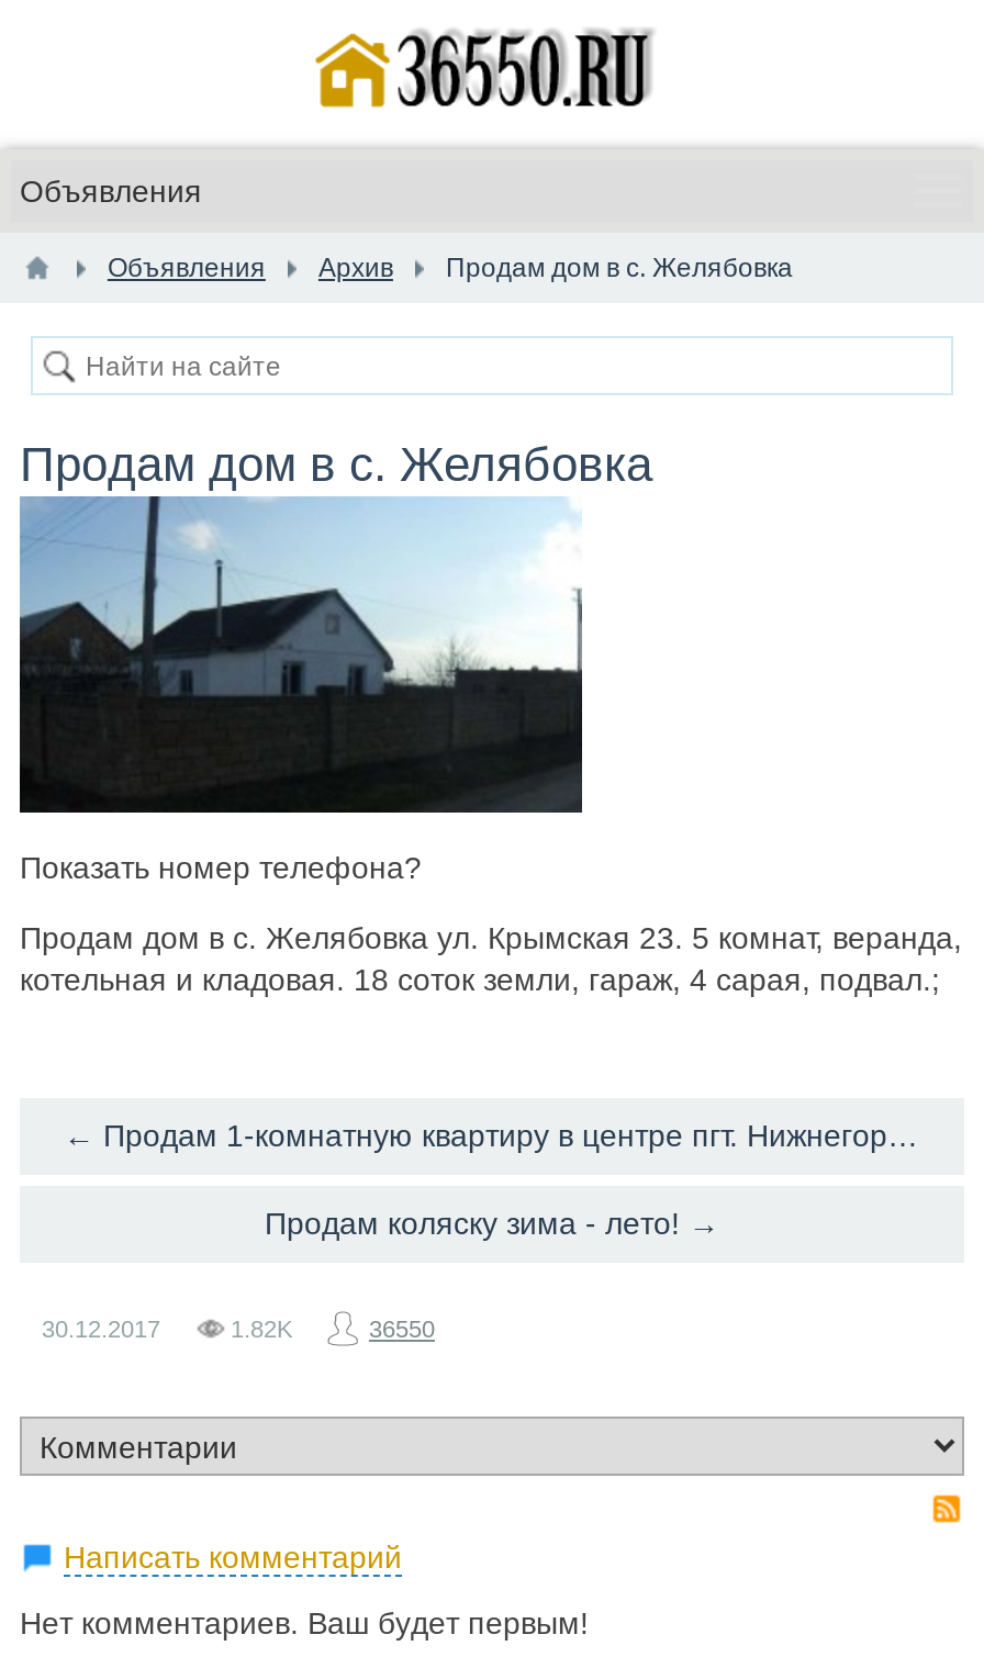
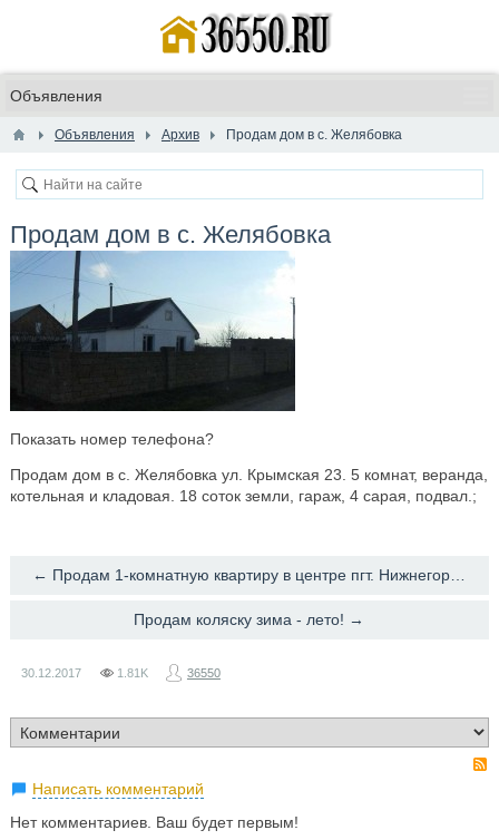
[231,1315,292,1342] 1.82K -> [117,666,148,680] 1.81K

